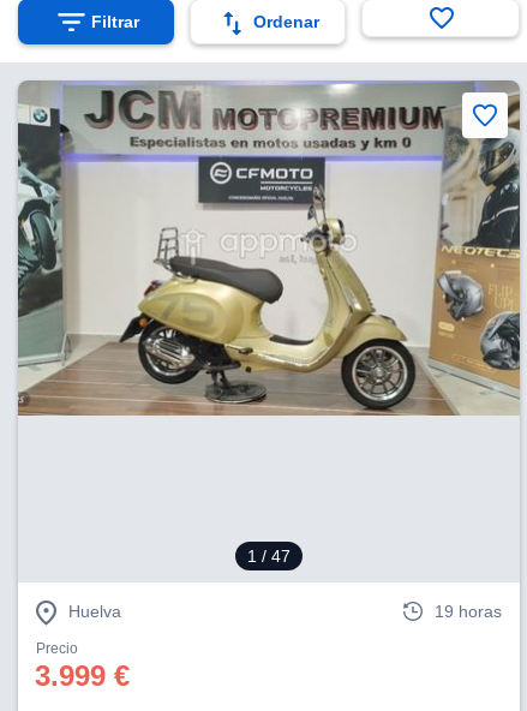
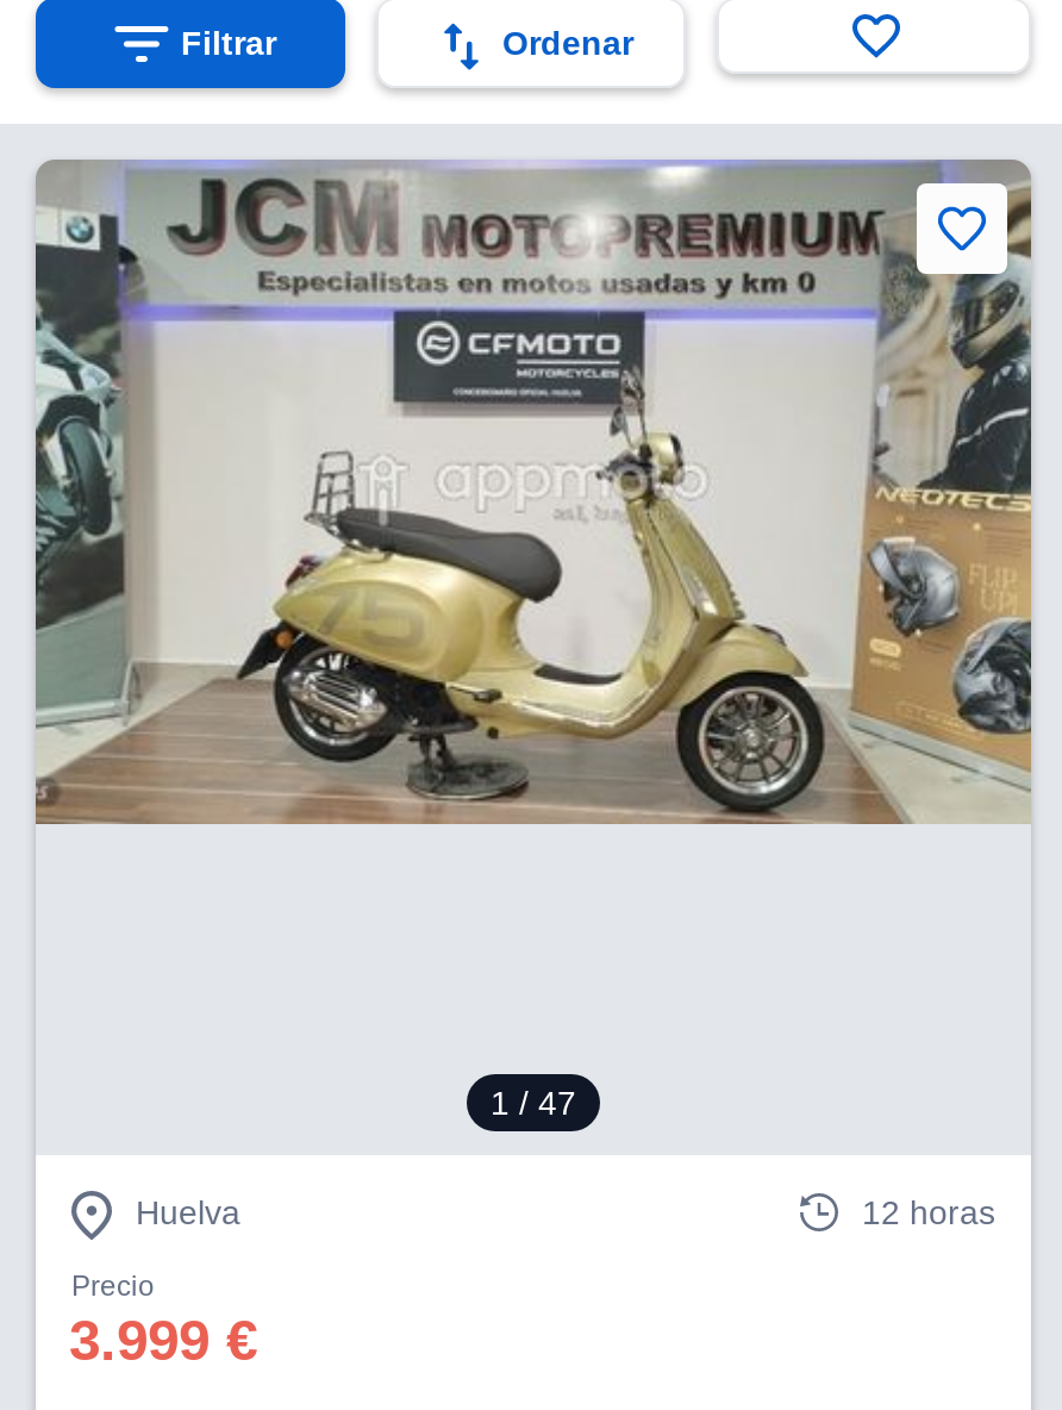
[435,601,502,620] 19 horas -> [862,1192,995,1230] 12 horas

